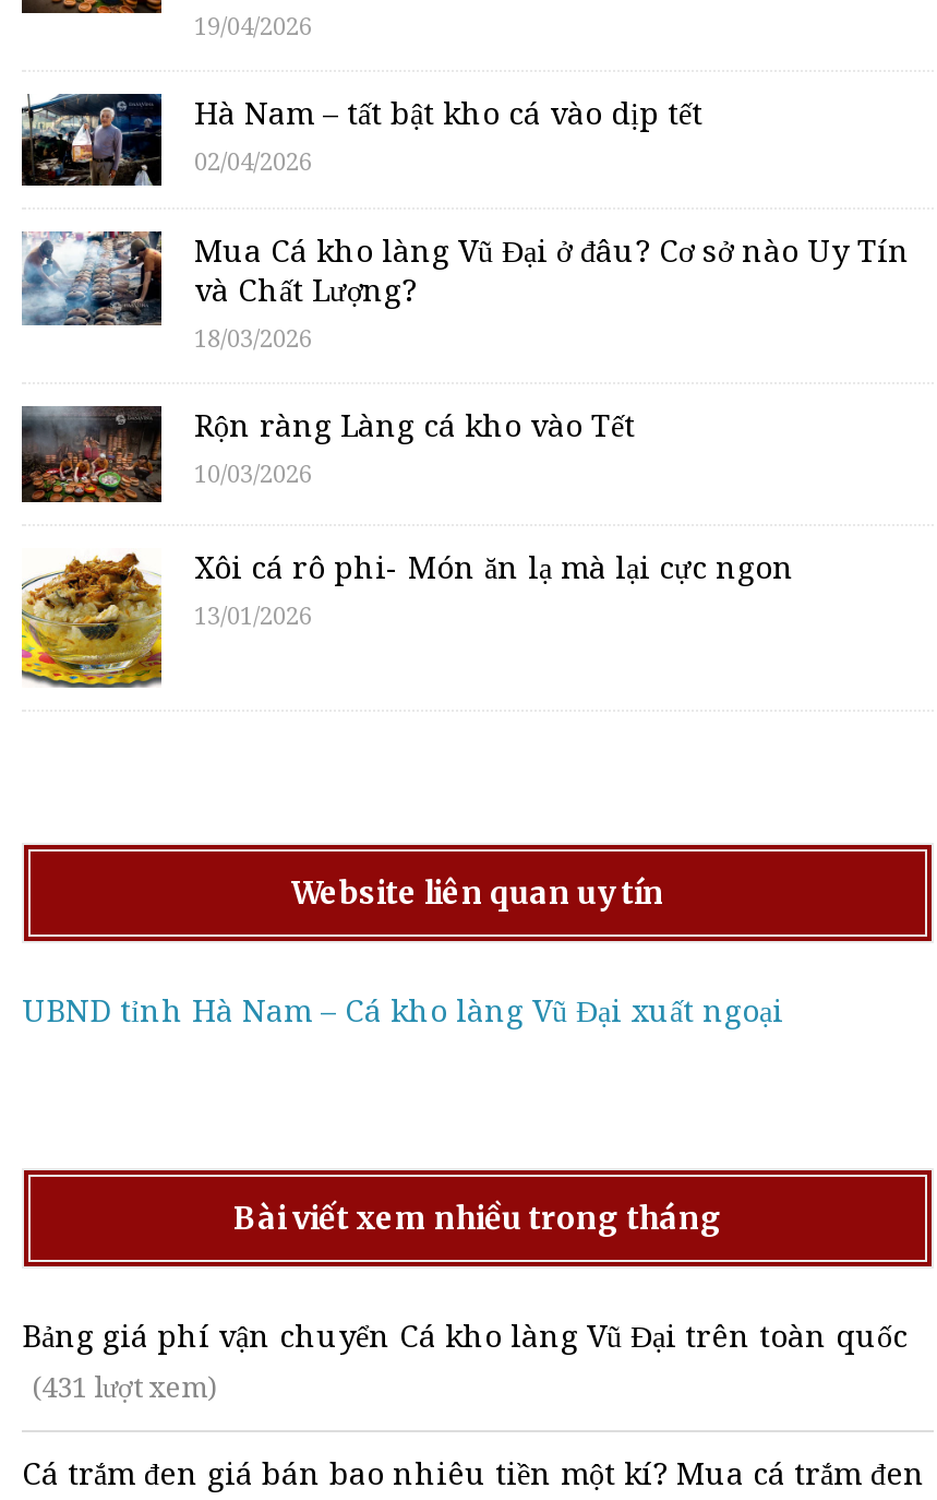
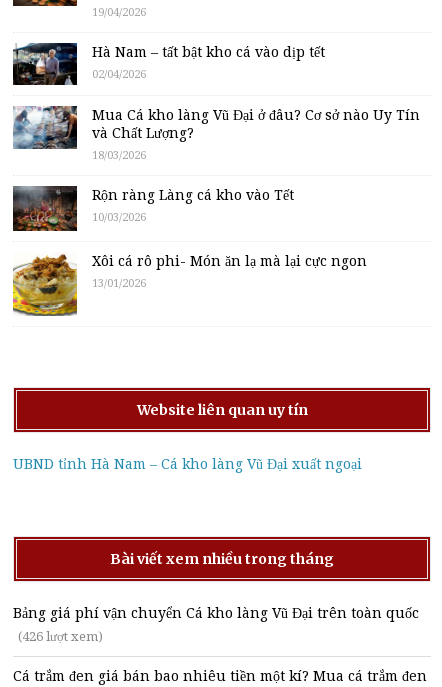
[33,1372,218,1405] (431 lượt xem) -> [18,629,103,644] (426 lượt xem)

